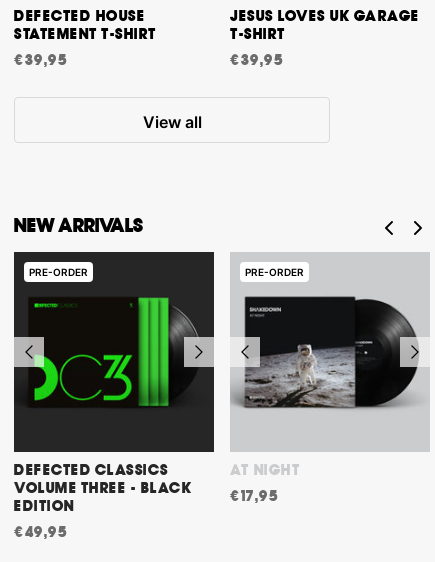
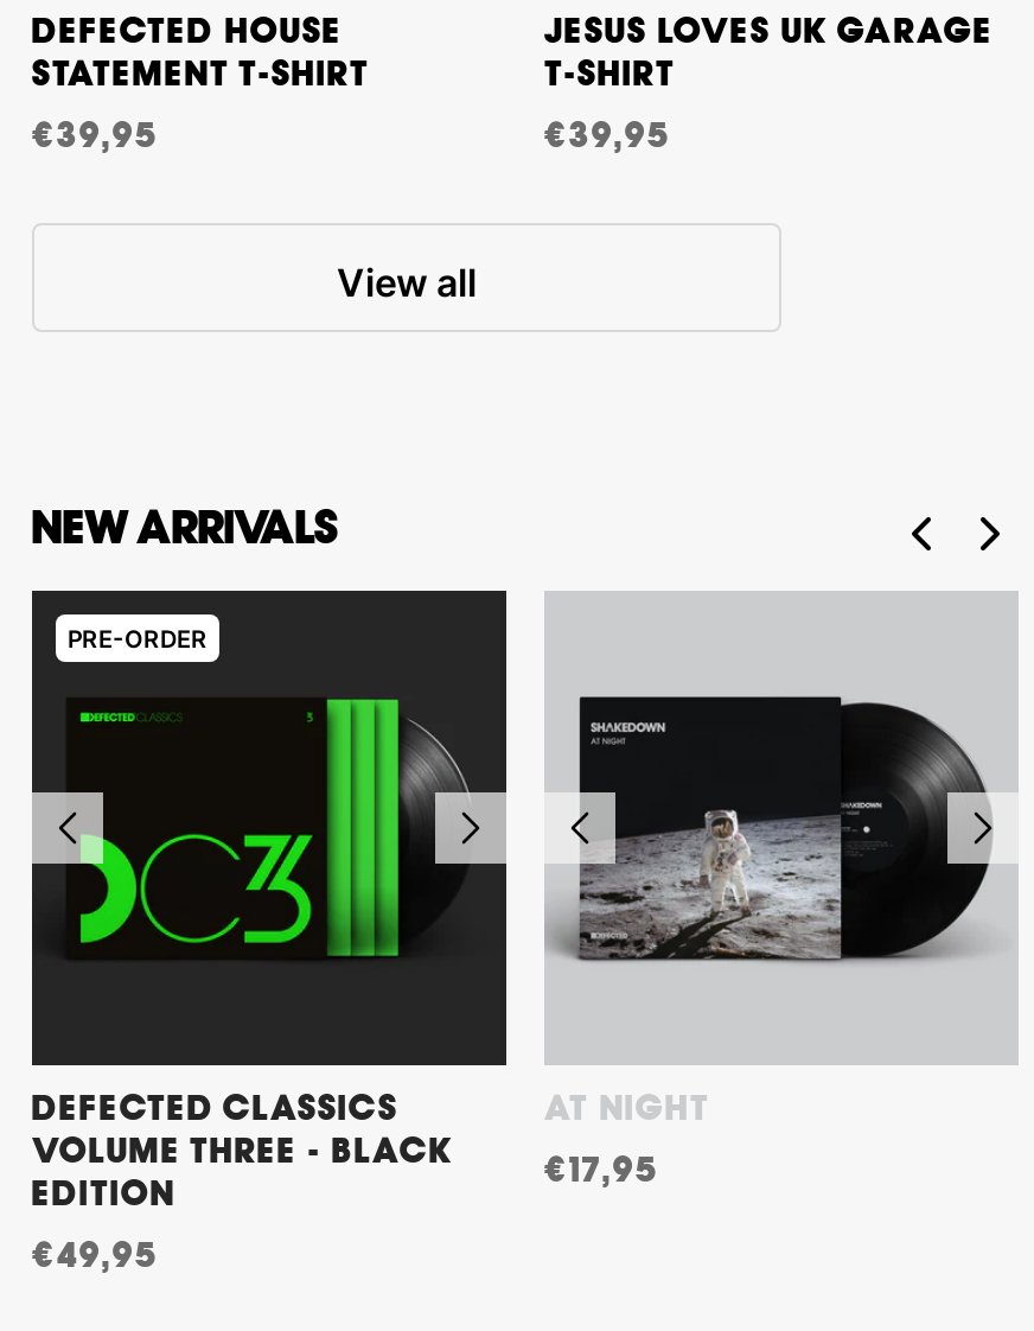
[245,266,304,278] PRE-ORDER -> none

